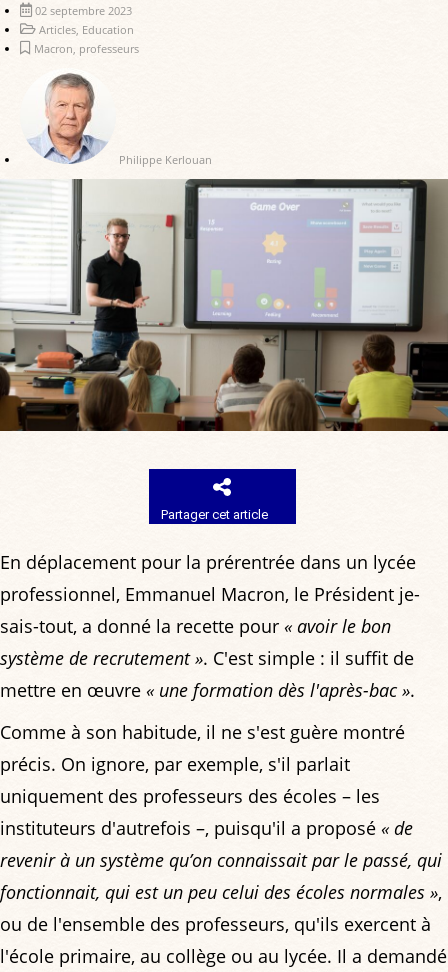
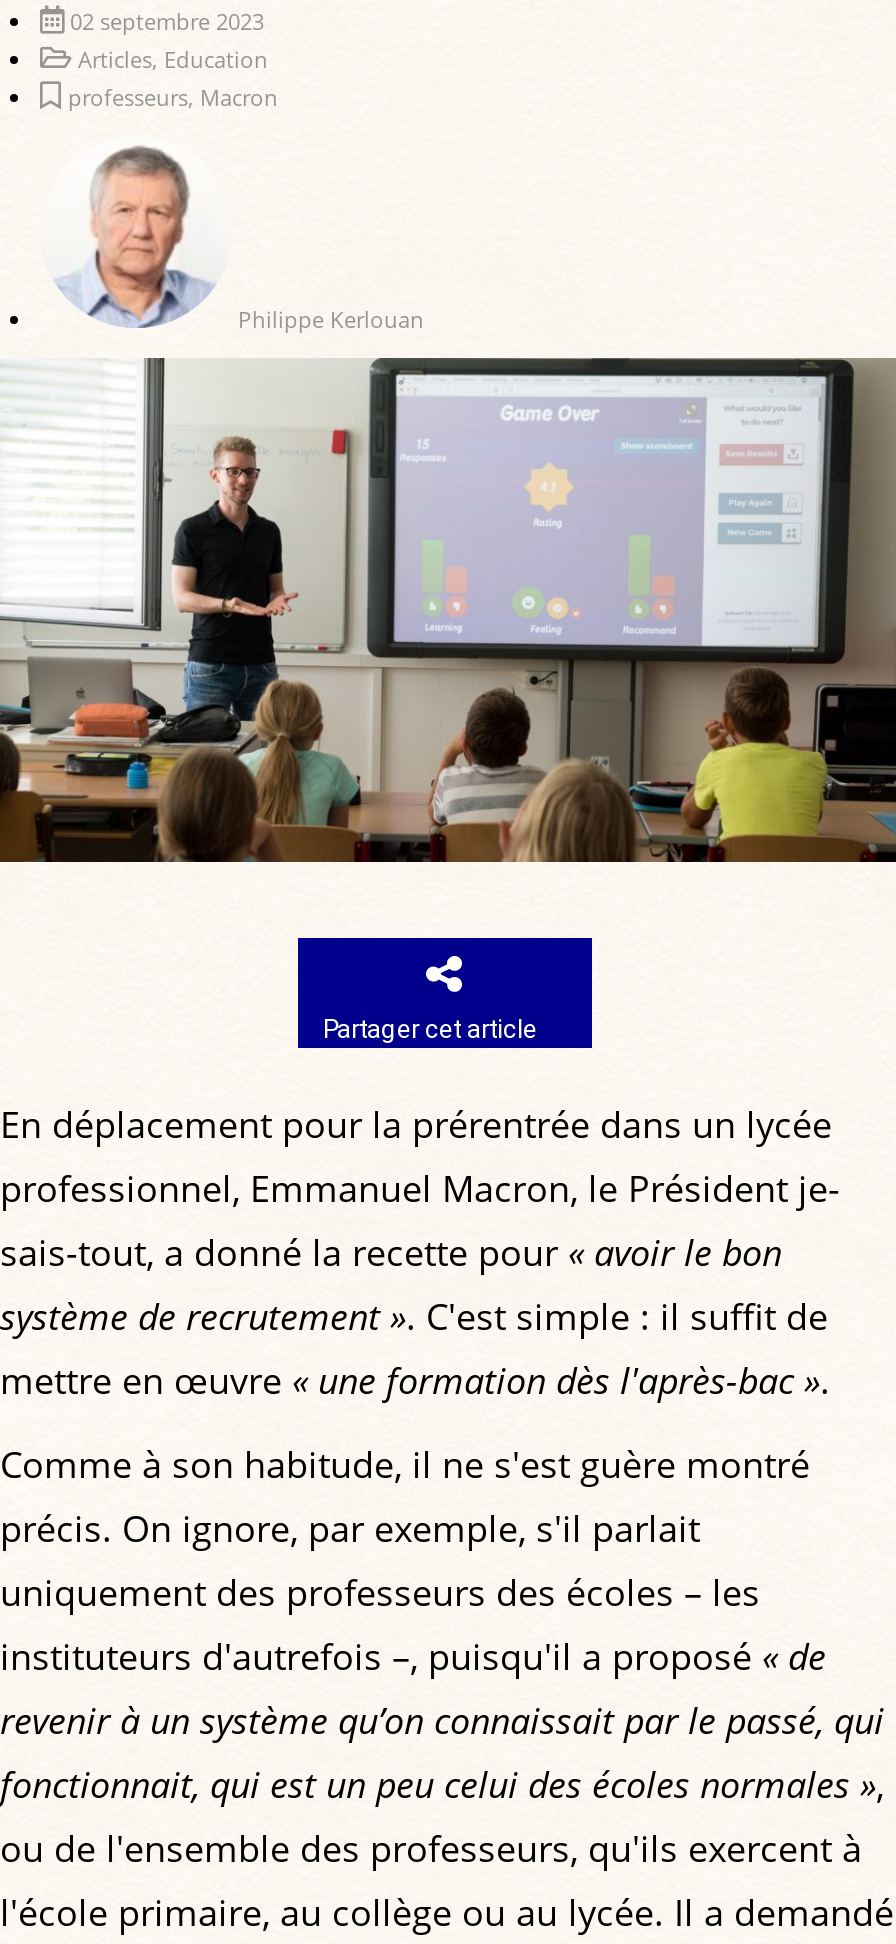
[34,41,139,56] Macron, professeurs -> [68,82,278,112] professeurs, Macron

